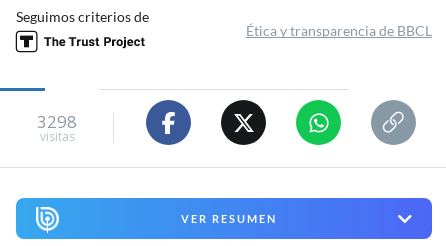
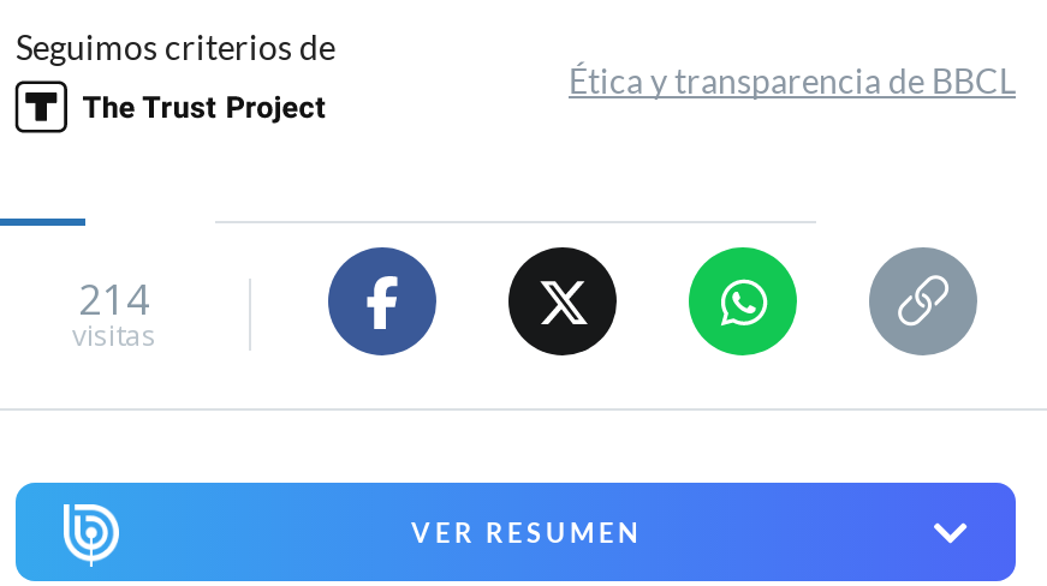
[37,110,77,133] 3298 -> [78,271,150,327] 214

